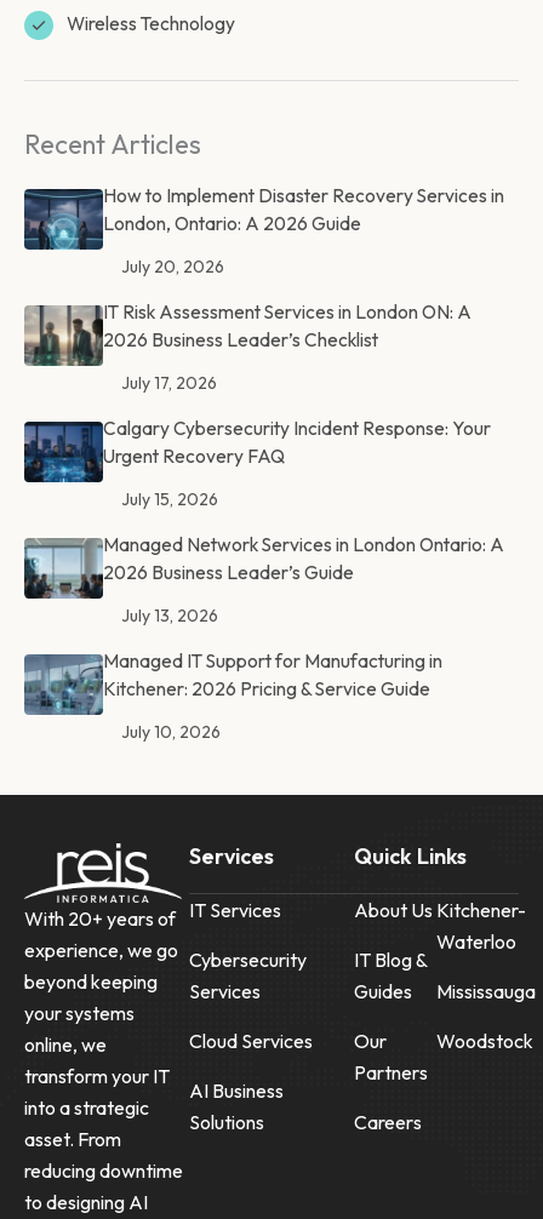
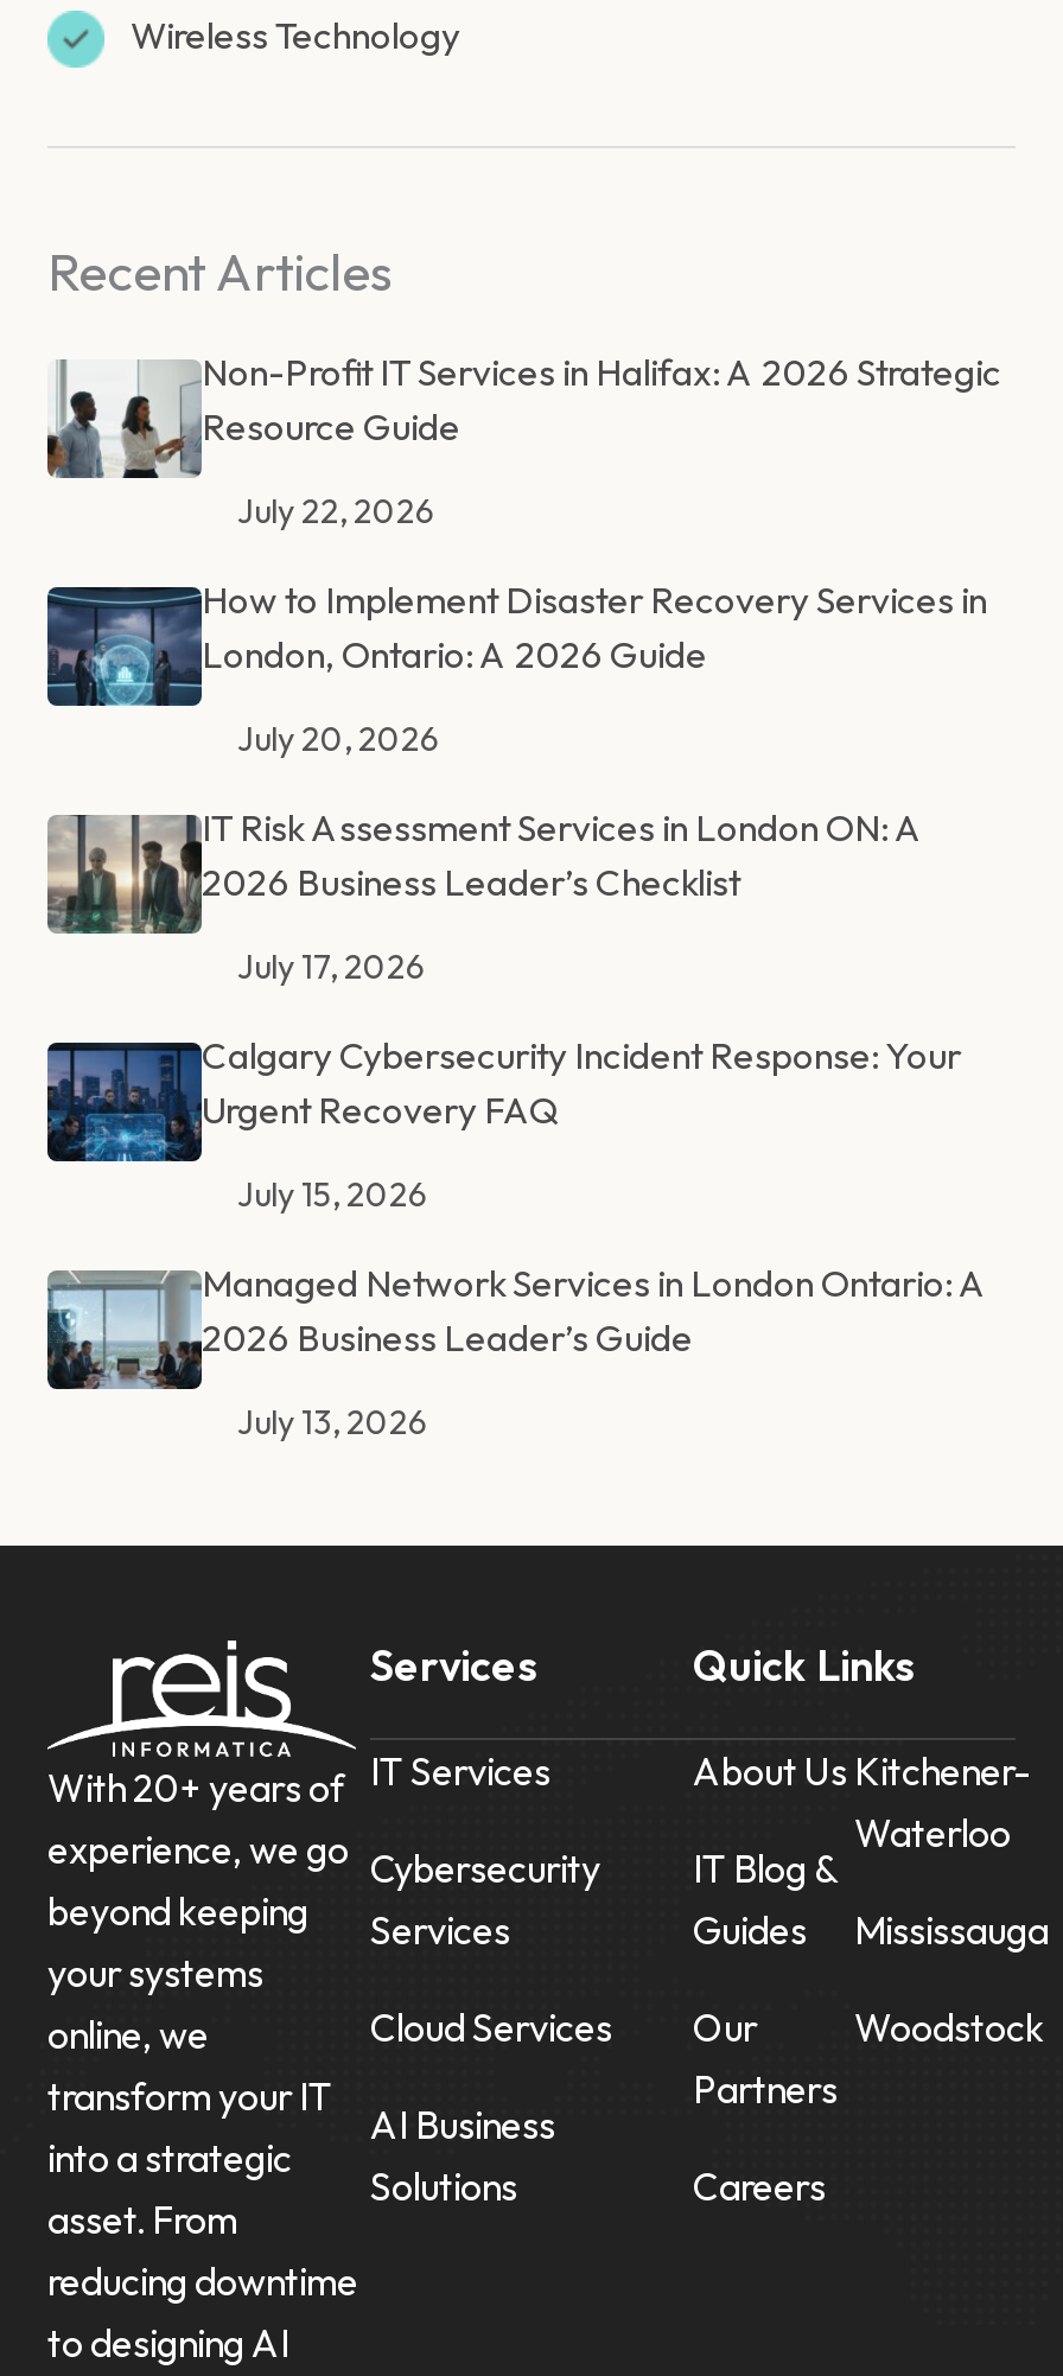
none -> [47,348,1001,533] [image] | Non-Profit IT Services in Halifax: A 2026 Strategic | Resource Guide | July 22, 2026
moved [22,183,504,626] -> [43,575,987,1444]: [image] | How to Implement Disaster Recovery Services in | London, Ontario: A 2026 Guide | ... | 2026 Business Leader’s Guide | July 13, 2026
[23,648,442,743] [image] | Managed IT Support for Manufacturing in | Kitchener: 2026 Pricing & Service Guide | July 10, 2026 -> none

